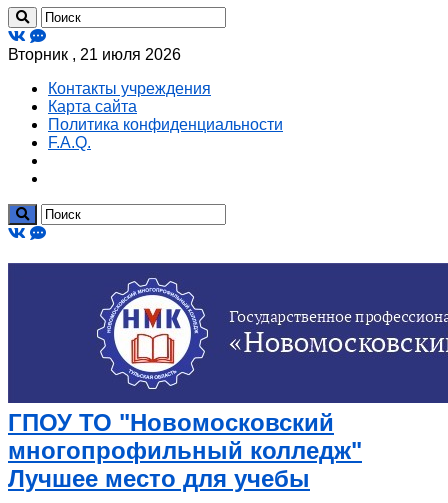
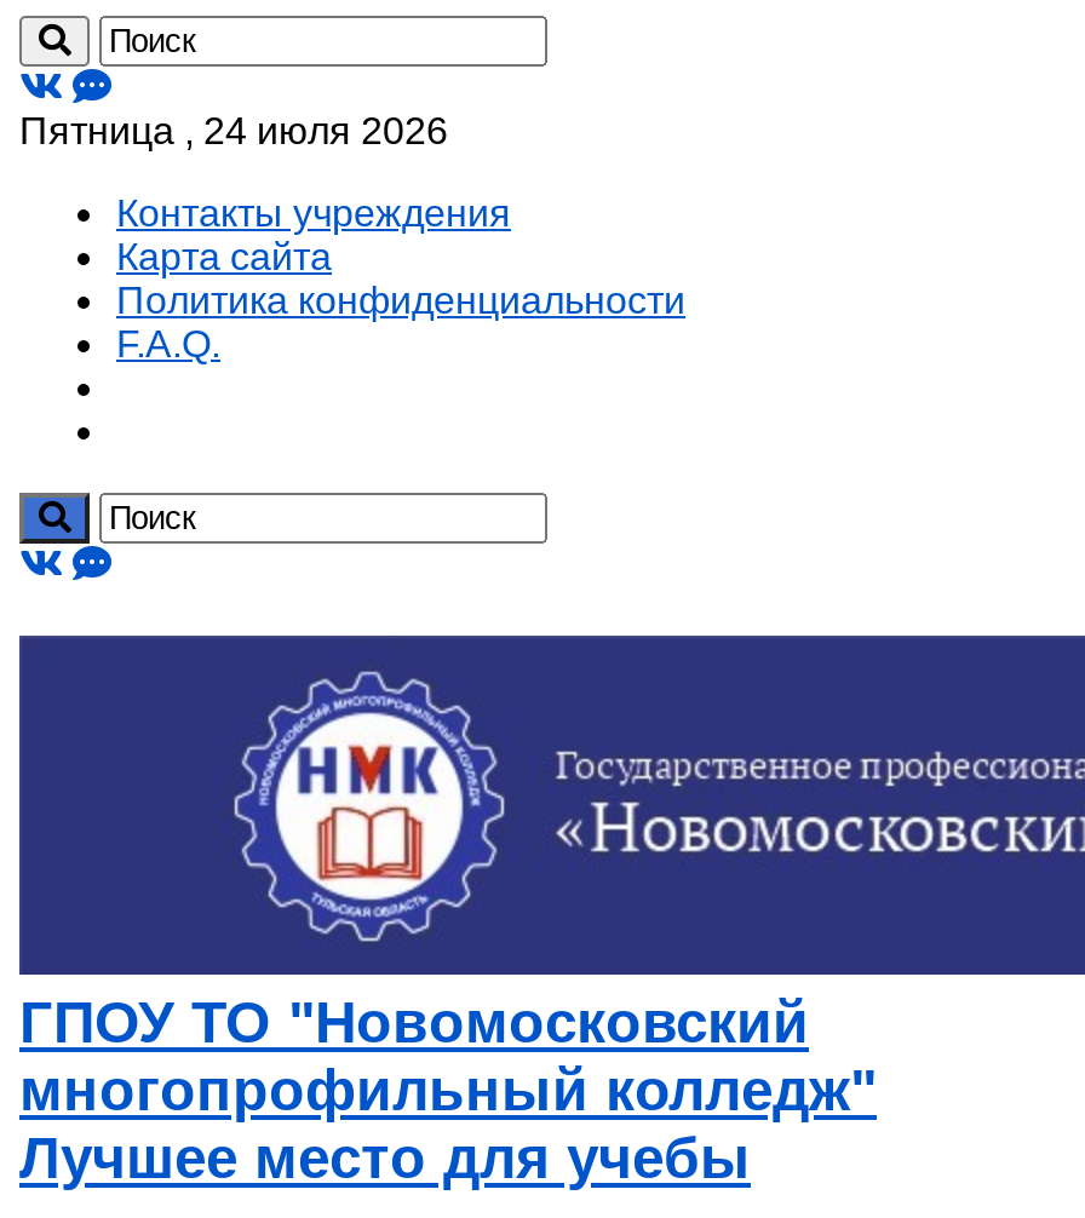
[8,46,181,63] Вторник , 21 июля 2026 -> [19,110,448,151] Пятница , 24 июля 2026

